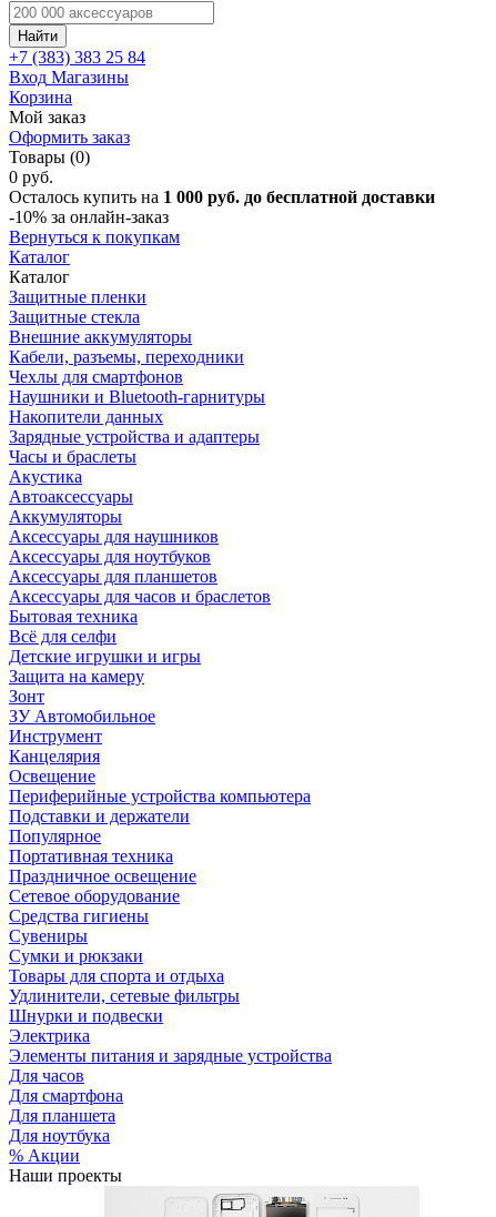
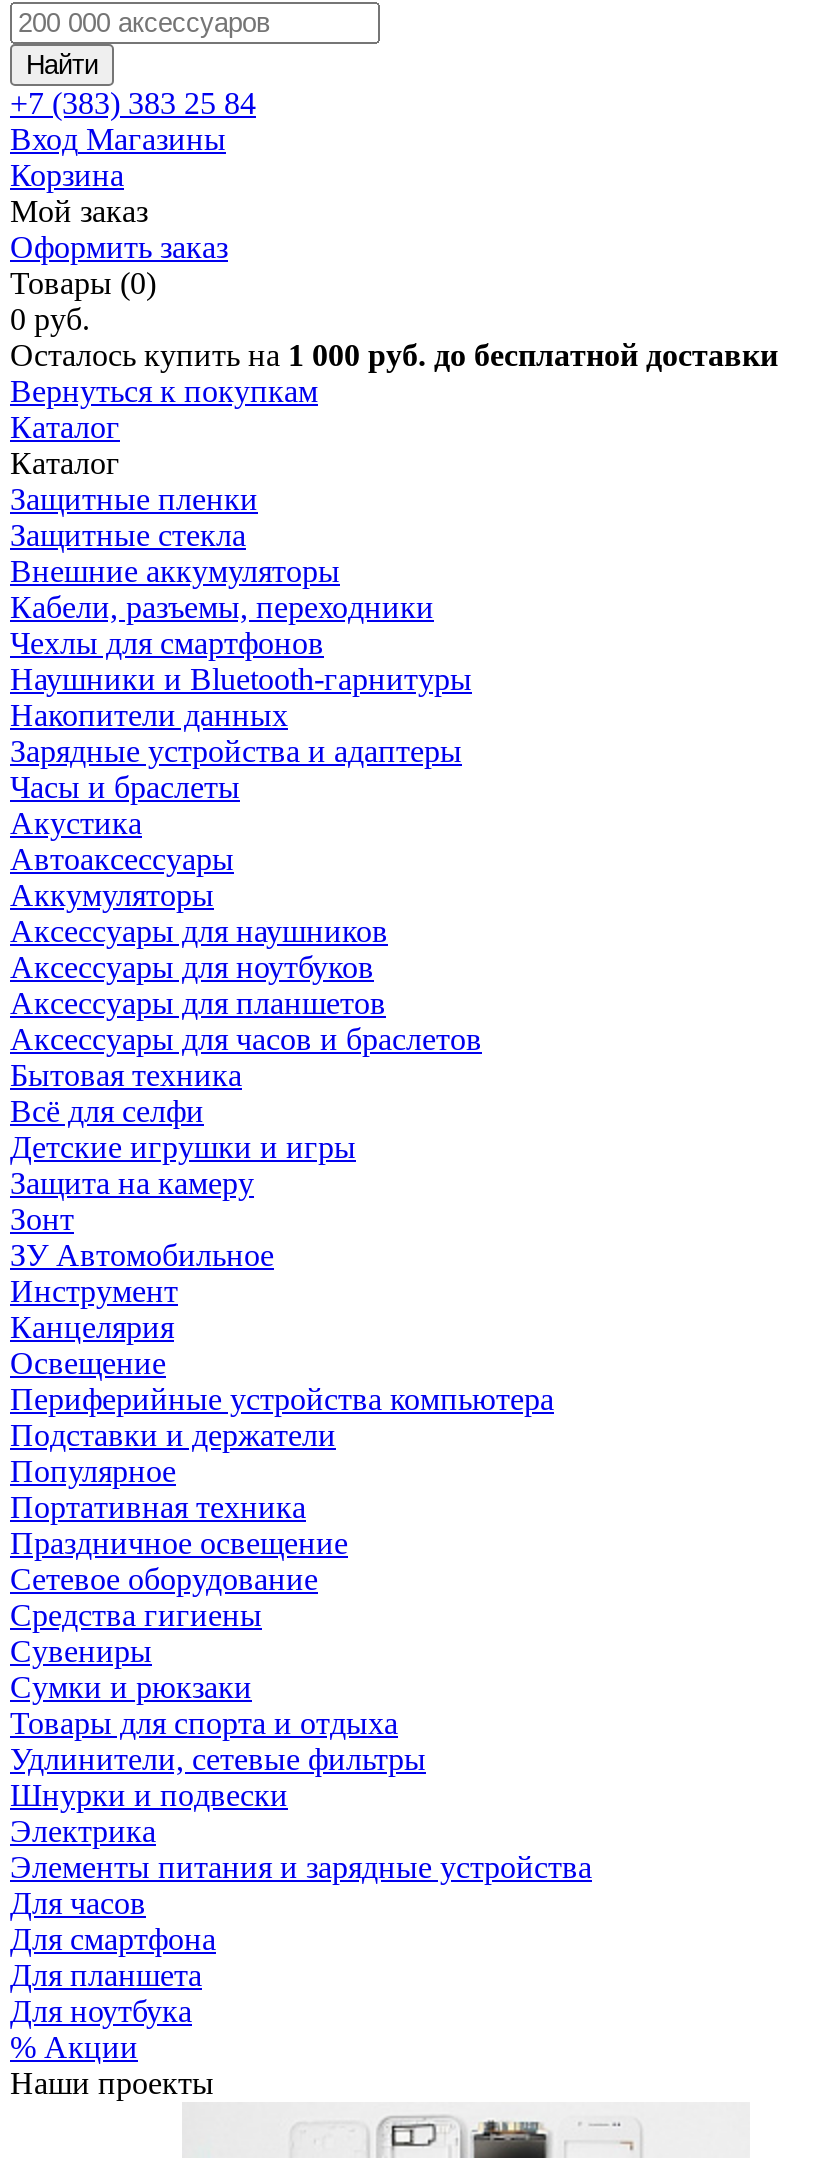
[9,207,169,226] -10% за онлайн-заказ -> none

